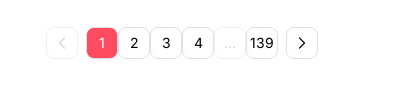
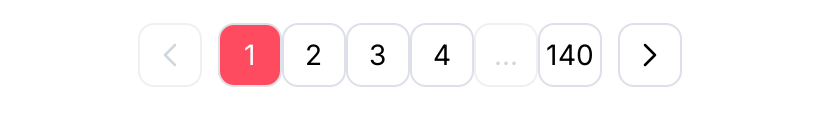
[250,34,274,51] 139 -> [546,37,594,71] 140

